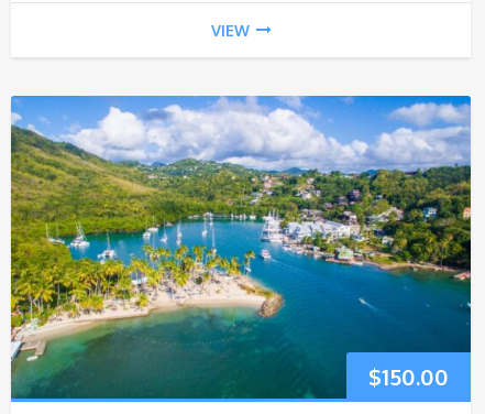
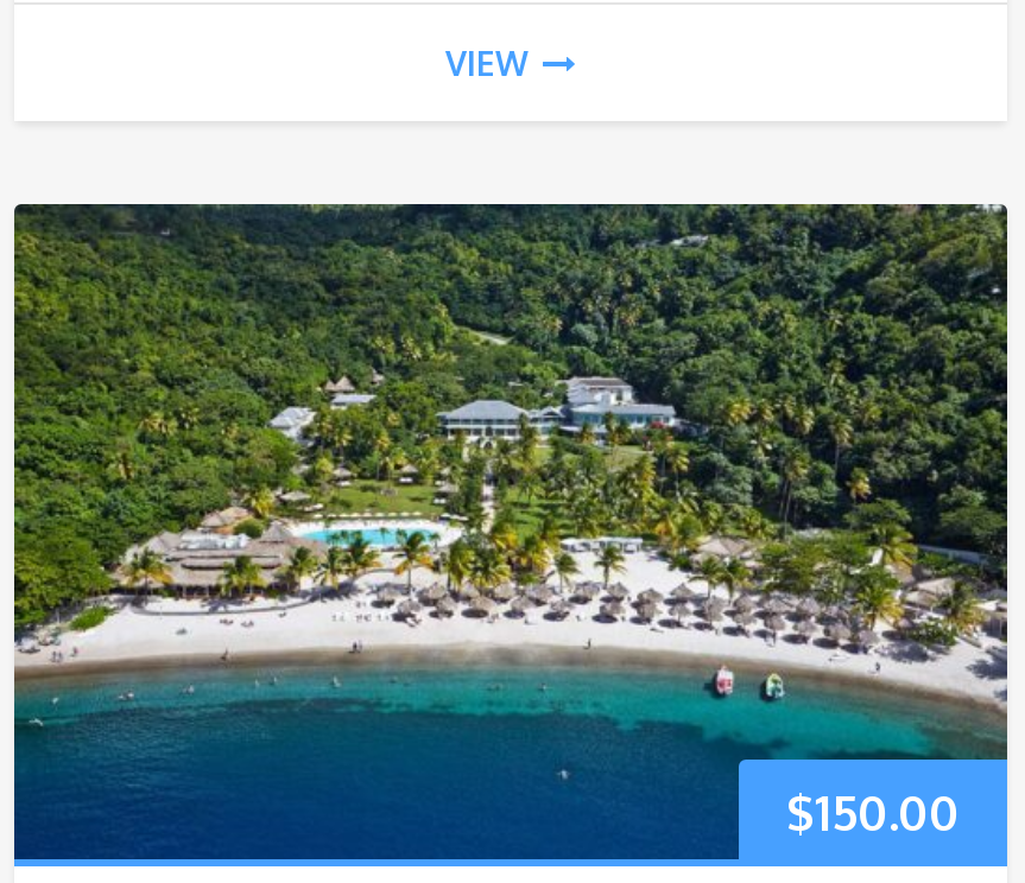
[10,95,472,399] [image] -> [12,201,1010,868] [image]

